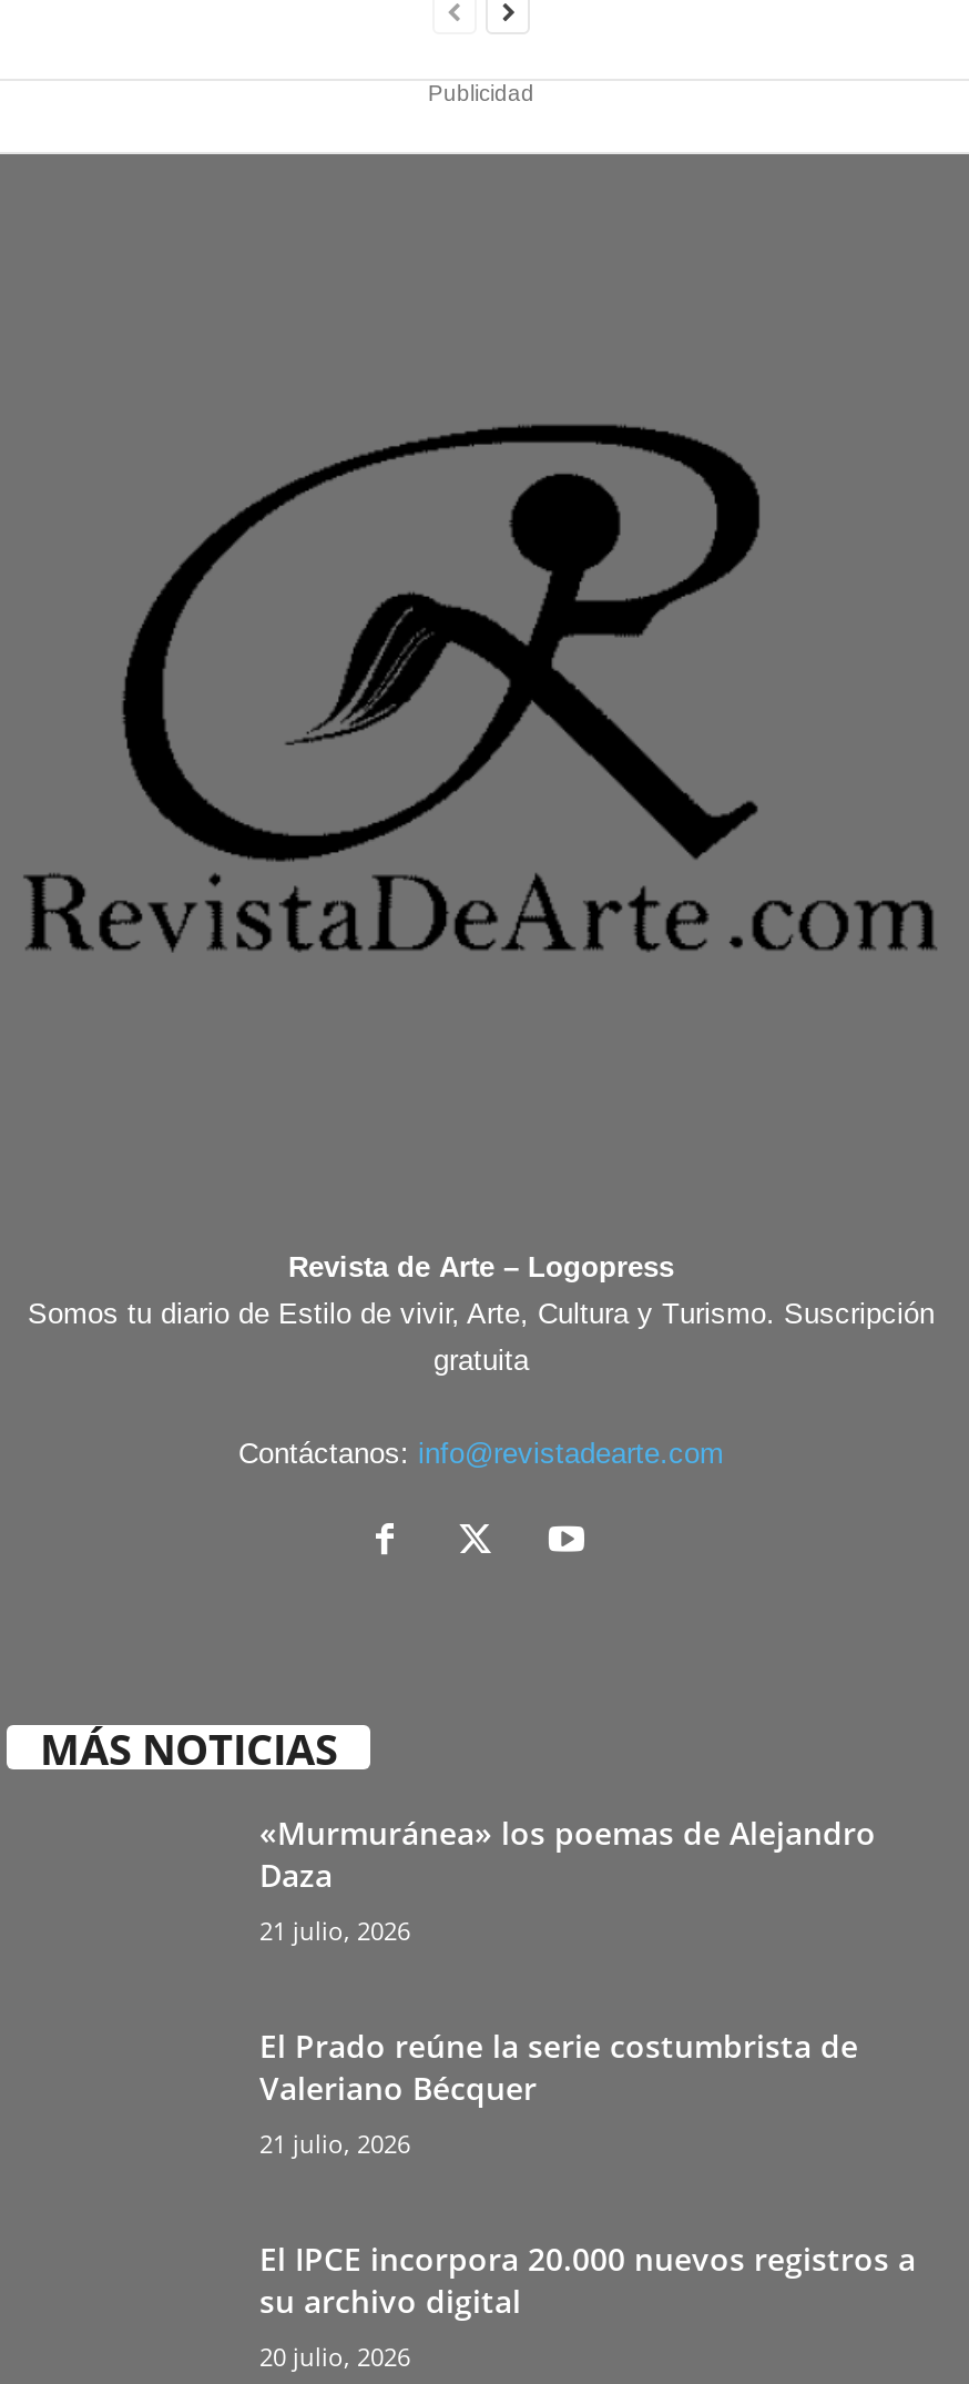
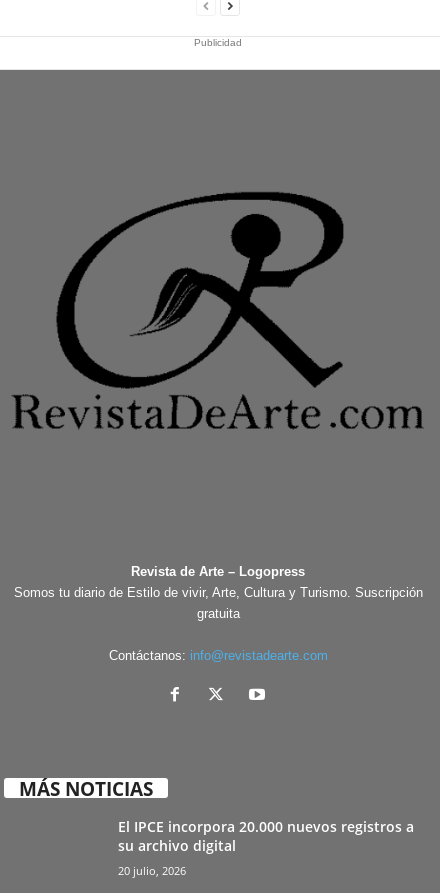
[259,1811,876,2160] «Murmuránea» los poemas de Alejandro | Daza | 21 julio, 2026 | El Prado reúne la serie costumbrista de | Valeriano Bécquer | 21 julio, 2026 -> none

